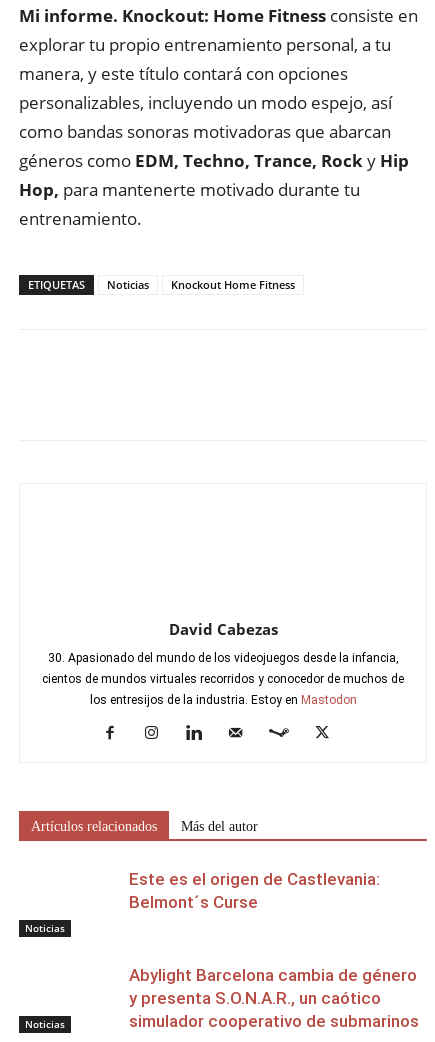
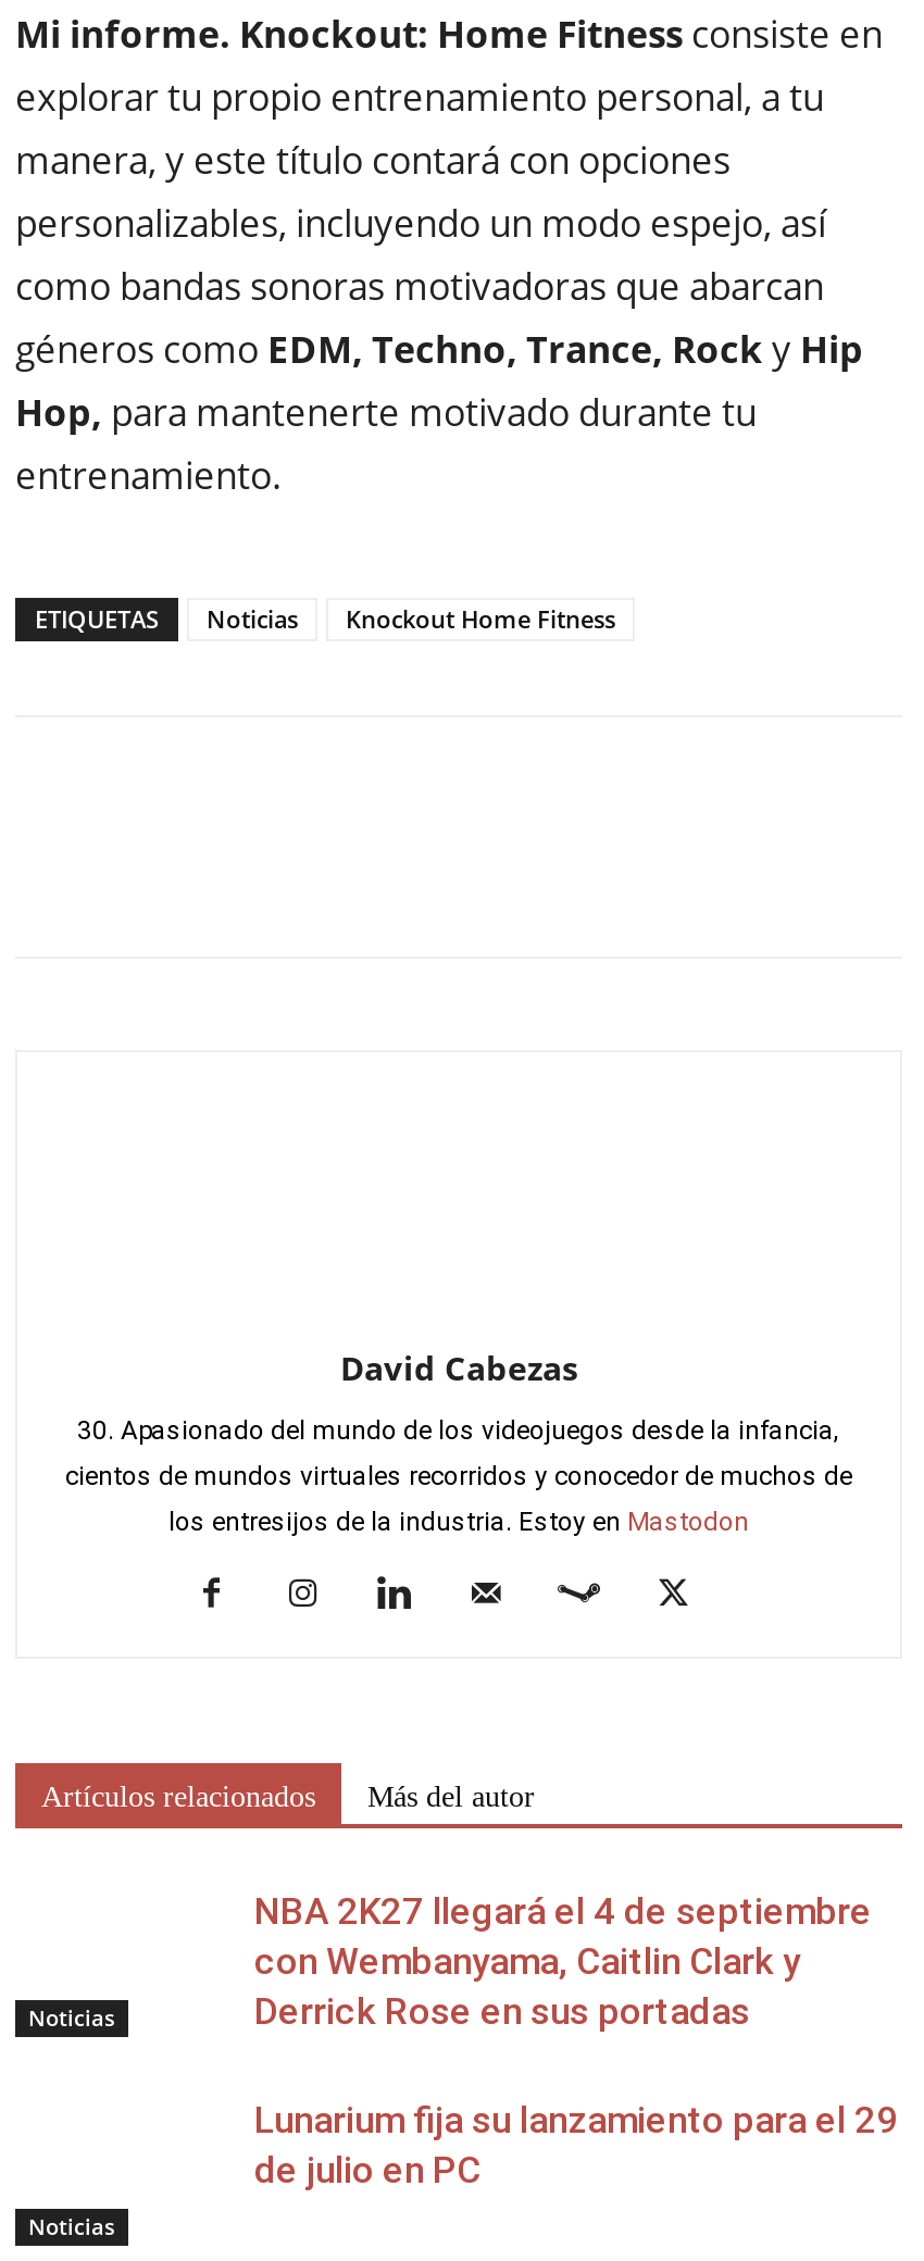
[129,869,380,912] Este es el origen de Castlevania: | Belmont´s Curse -> [254,1889,872,2033] NBA 2K27 llegará el 4 de septiembre | con Wembanyama, Caitlin Clark y | Derrick Rose en sus portadas
[129,965,419,1031] Abylight Barcelona cambia de género | y presenta S.O.N.A.R., un caótico | simulador cooperativo de submarinos -> [254,2098,898,2191] Lunarium fija su lanzamiento para el 29 | de julio en PC

